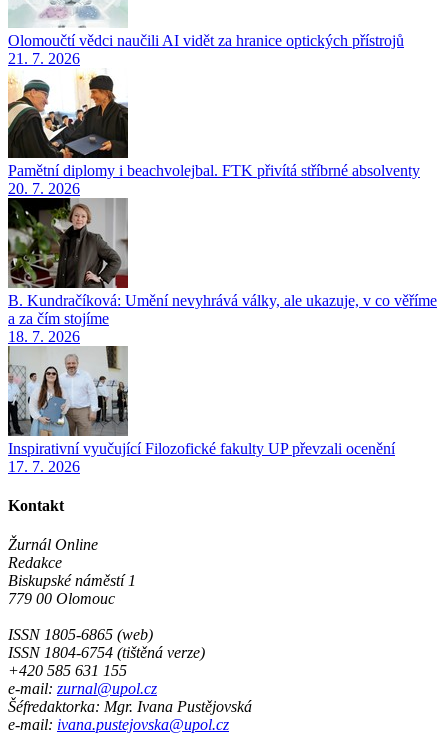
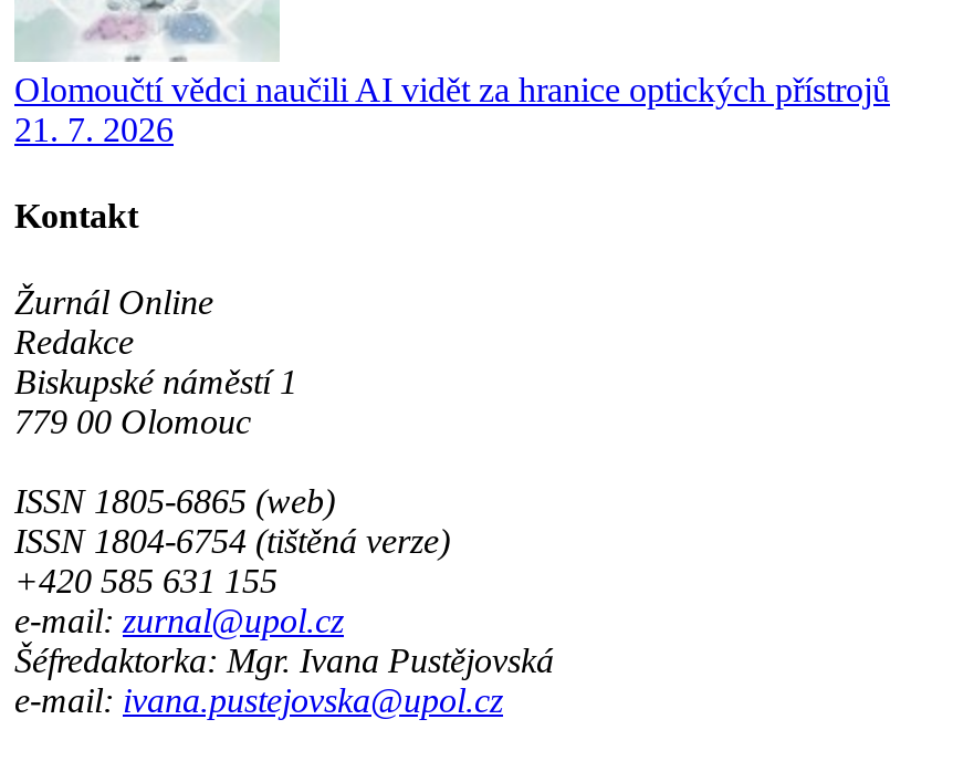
[7,72,420,197] [image] | Pamětní diplomy i beachvolejbal. FTK přivítá stříbrné absolventy | 20. 7. 2026 -> none
[7,198,437,345] [image] | B. Kundračíková: Umění nevyhrává války, ale ukazuje, v co věříme | a za čím stojíme | 18. 7. 2026 -> none
[7,345,395,475] [image] | Inspirativní vyučující Filozofické fakulty UP převzali ocenění | 17. 7. 2026 -> none

